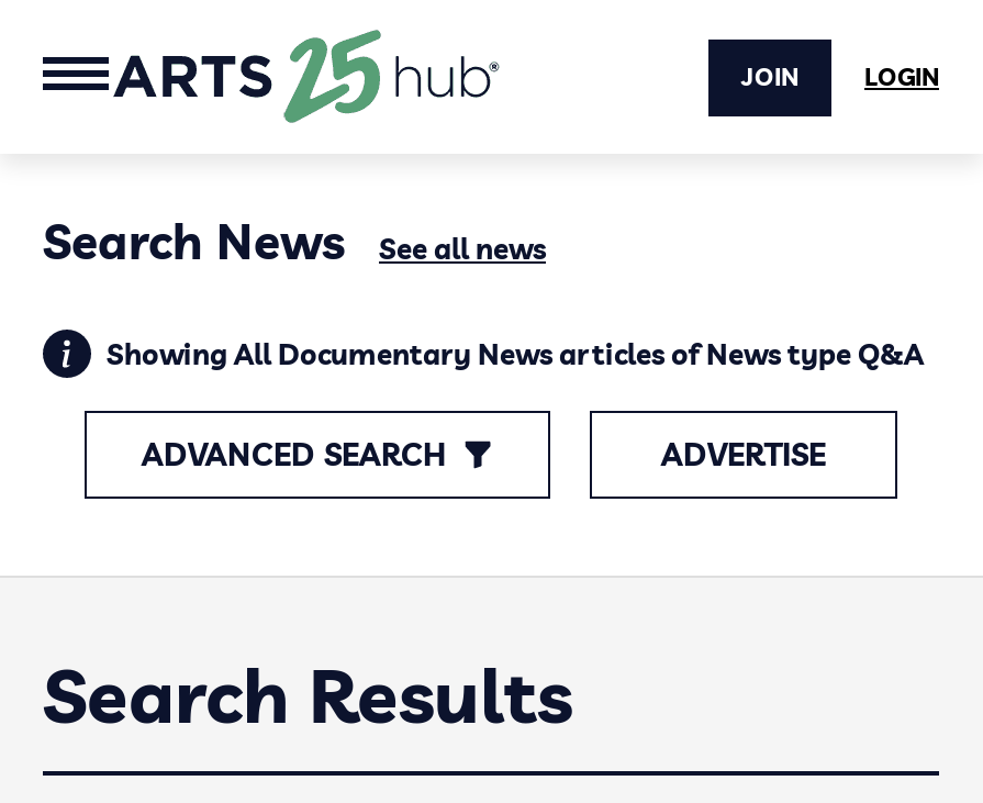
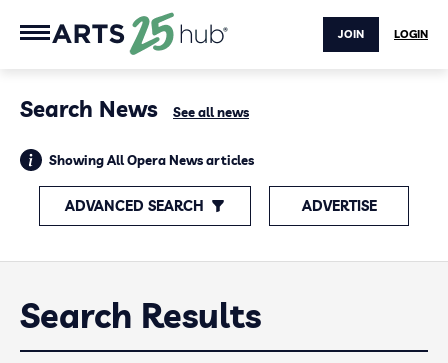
[107,336,924,371] Showing All Documentary News articles of News type Q&A -> [49,152,254,168] Showing All Opera News articles

